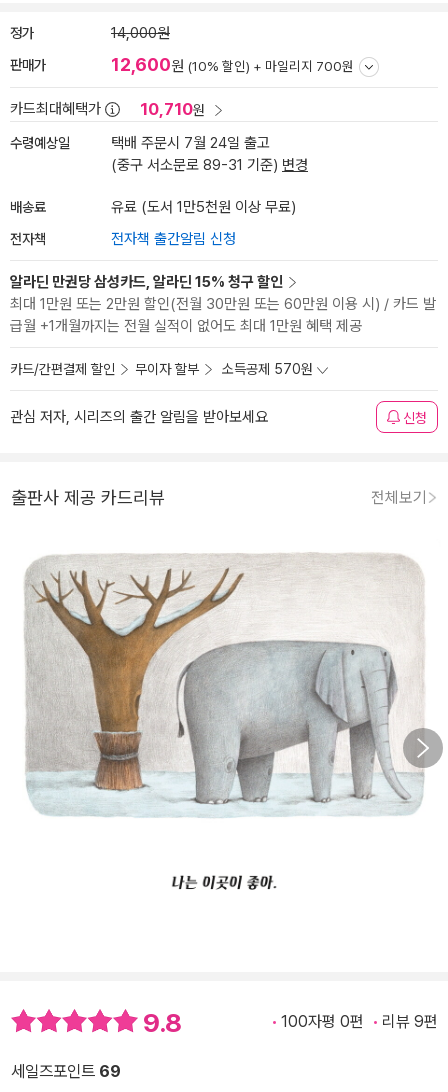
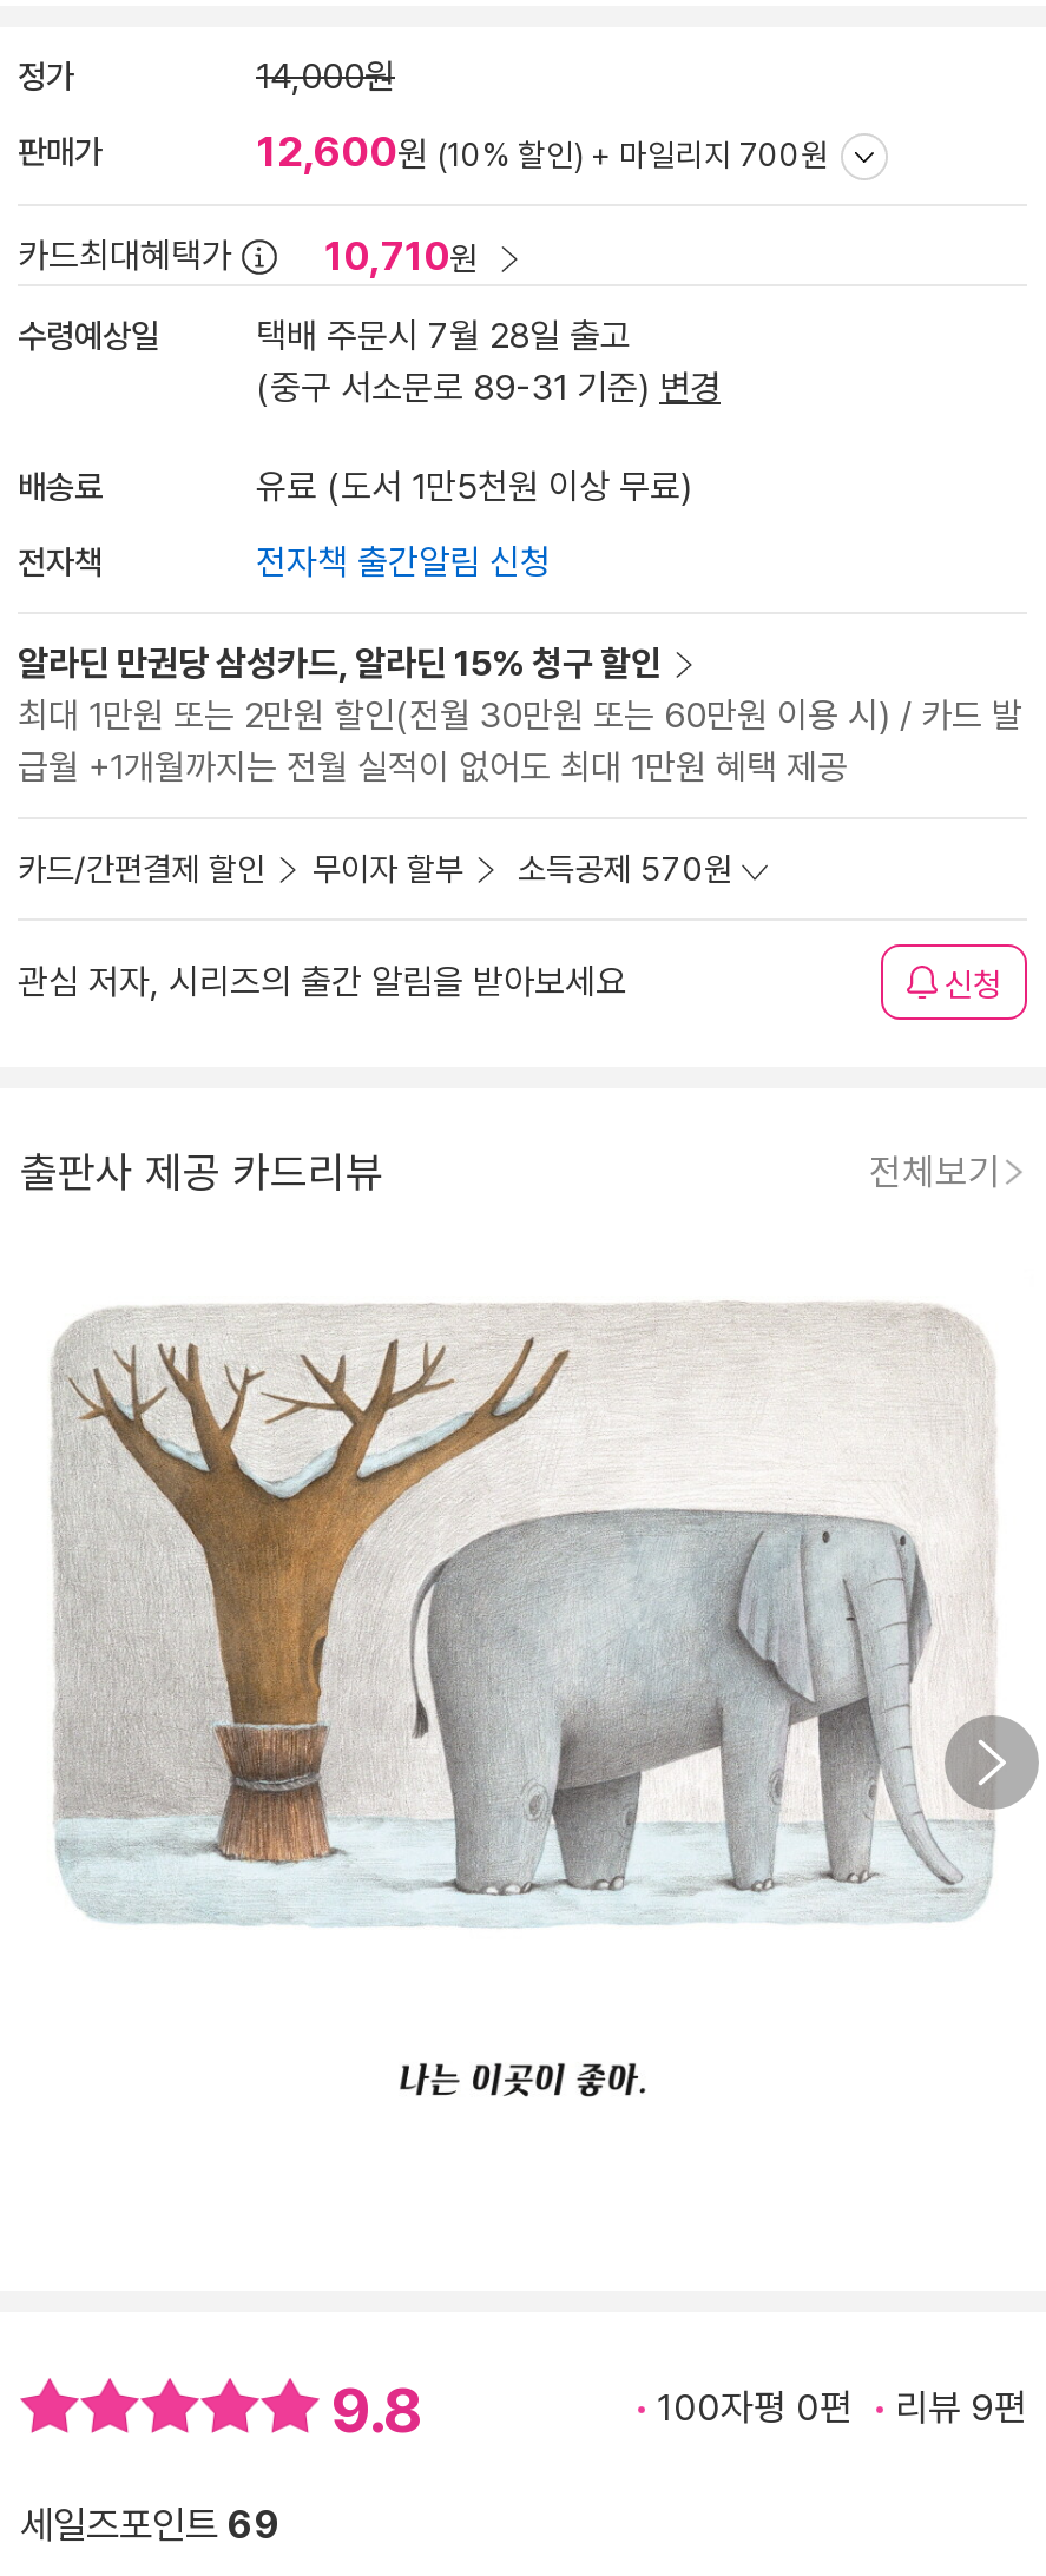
[111,134,270,152] 택배 주문시 7월 24일 출고 -> [256,315,631,357] 택배 주문시 7월 28일 출고

